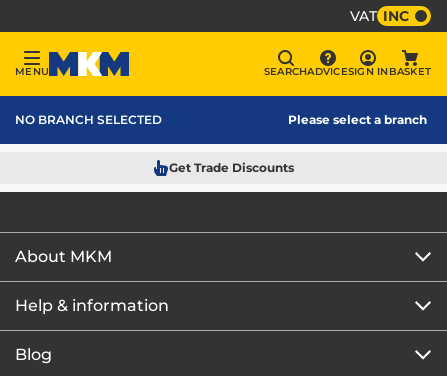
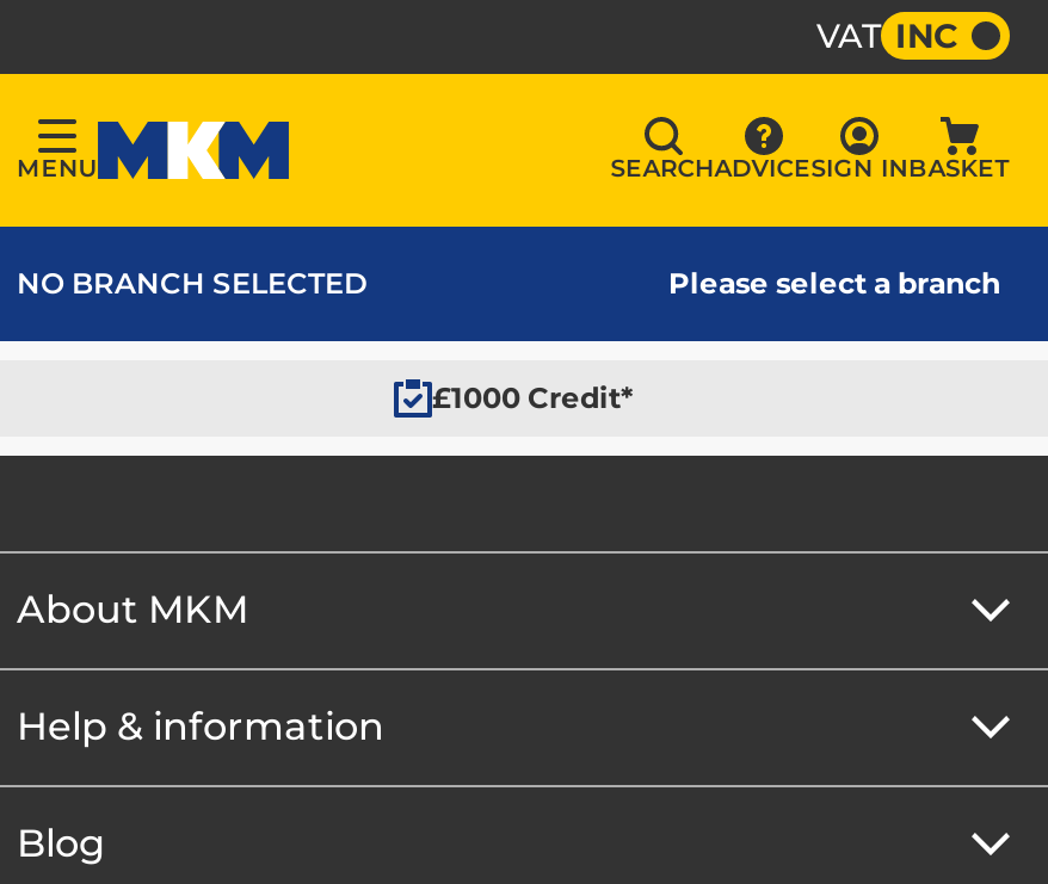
[168,160,293,175] Get Trade Discounts -> [432,379,633,415] £1000 Credit*

